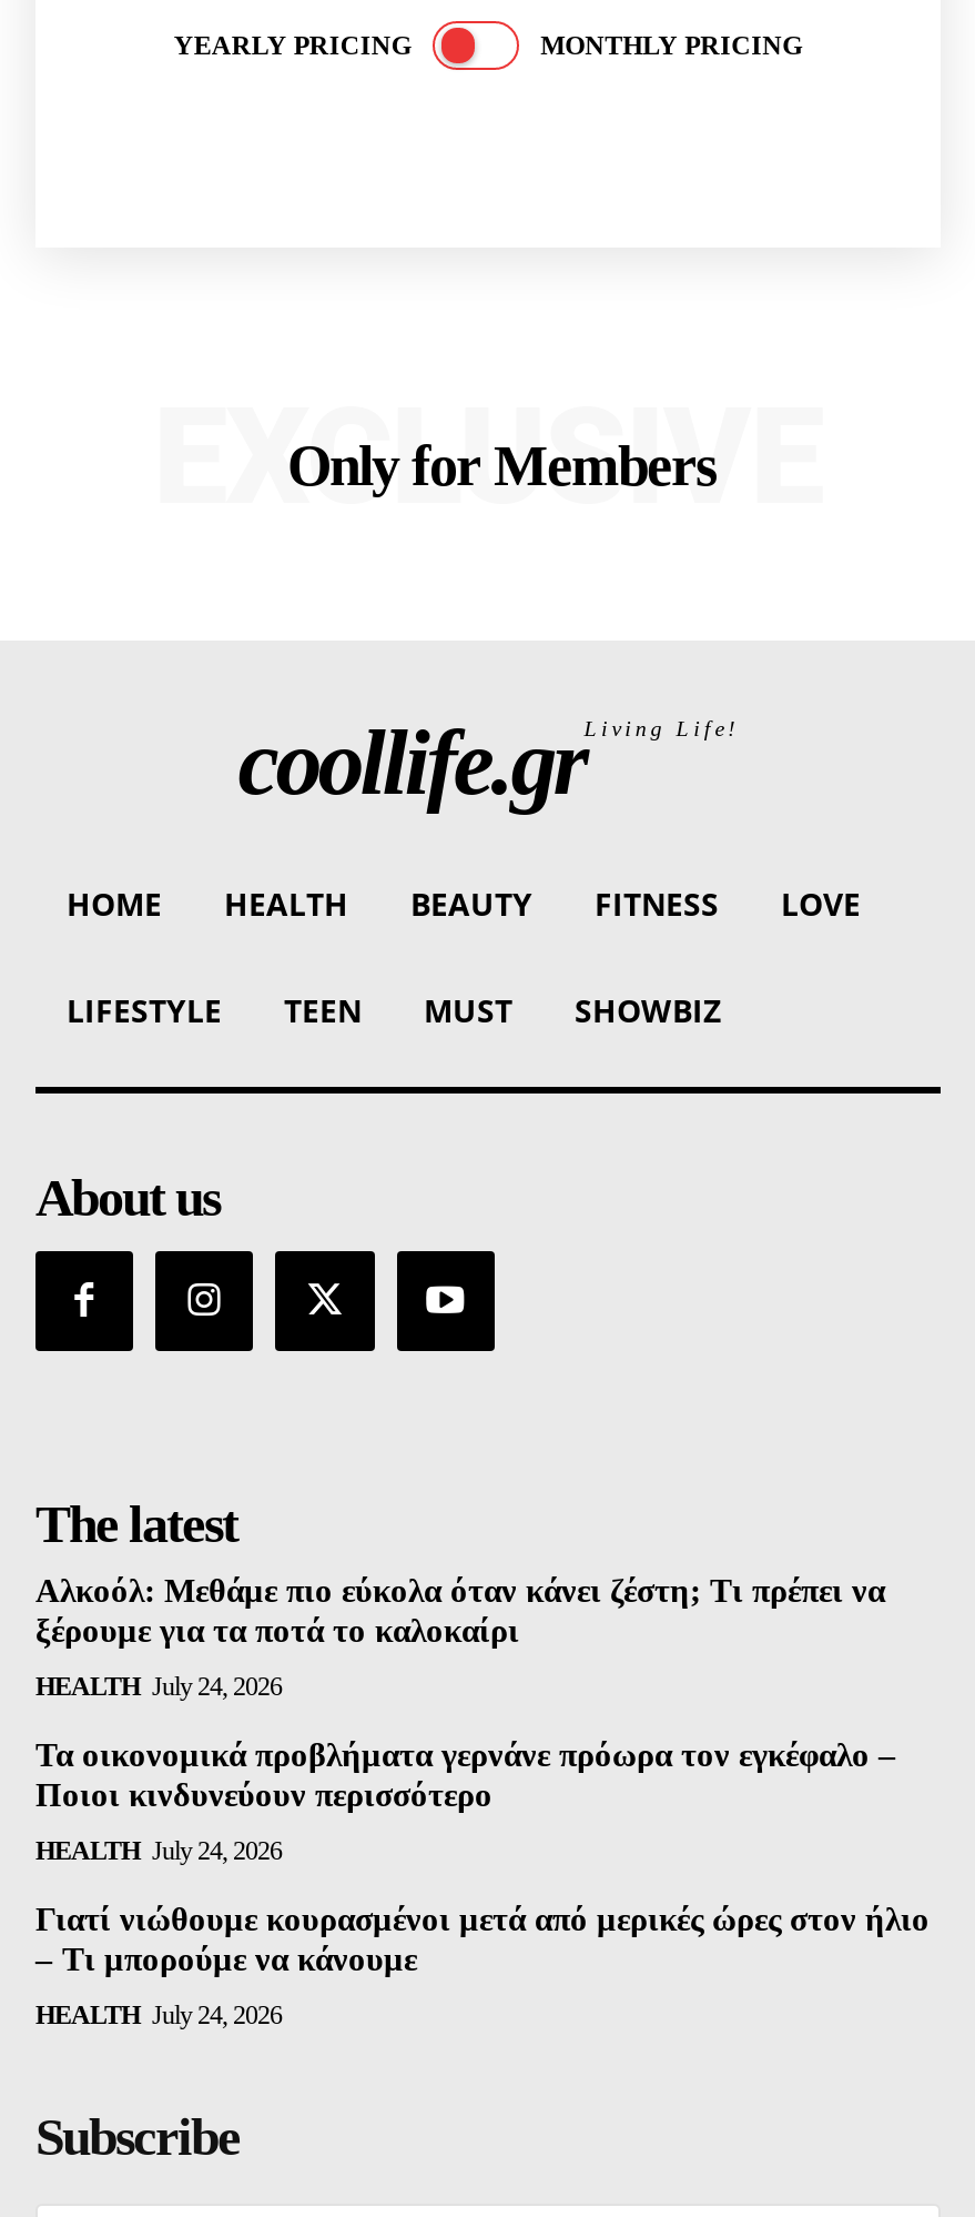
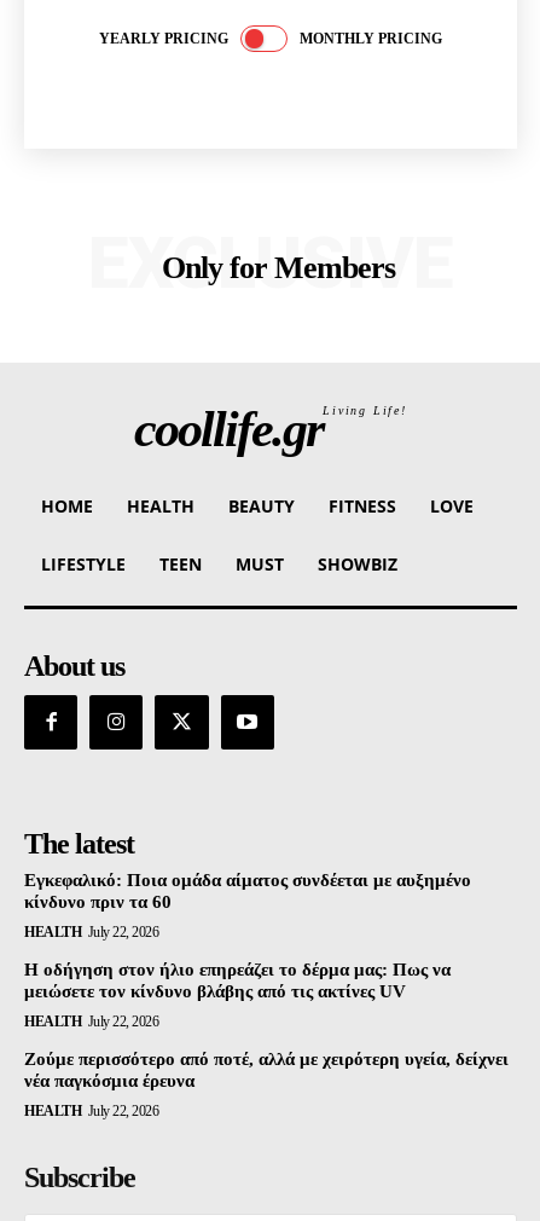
[35,1572,885,1648] Αλκοόλ: Μεθάμε πιο εύκολα όταν κάνει ζέστη; Τι πρέπει να | ξέρουμε για τα ποτά το καλοκαίρι -> [24,870,471,911] Εγκεφαλικό: Ποια ομάδα αίματος συνδέεται με αυξημένο | κίνδυνο πριν τα 60
[35,1670,282,1701] HEALTH July 24, 2026 -> [24,923,158,940] HEALTH July 22, 2026
[35,1737,896,1812] Τα οικονομικά προβλήματα γερνάνε πρόωρα τον εγκέφαλο – | Ποιοι κινδυνεύουν περισσότερο -> [24,959,451,1000] Η οδήγηση στον ήλιο επηρεάζει το δέρμα μας: Πως να | μειώσετε τον κίνδυνο βλάβης από τις ακτίνες UV
[35,1834,282,1865] HEALTH July 24, 2026 -> [24,1013,158,1030] HEALTH July 22, 2026
[35,1901,930,1976] Γιατί νιώθουμε κουρασμένοι μετά από μερικές ώρες στον ήλιο | – Τι μπορούμε να κάνουμε -> [24,1049,509,1090] Ζούμε περισσότερο από ποτέ, αλλά με χειρότερη υγεία, δείχνει | νέα παγκόσμια έρευνα
[35,1999,282,2030] HEALTH July 24, 2026 -> [24,1102,158,1119] HEALTH July 22, 2026

